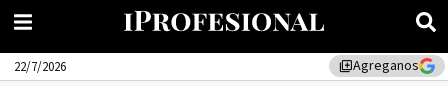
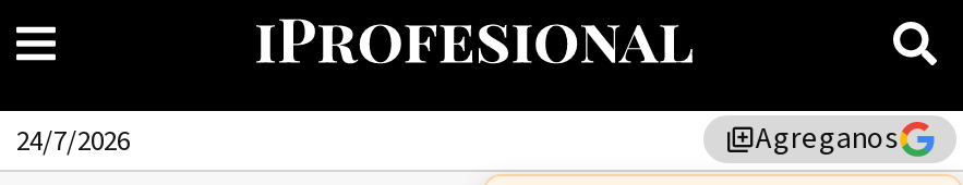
[14,59,66,76] 22/7/2026 -> [16,124,130,161] 24/7/2026

